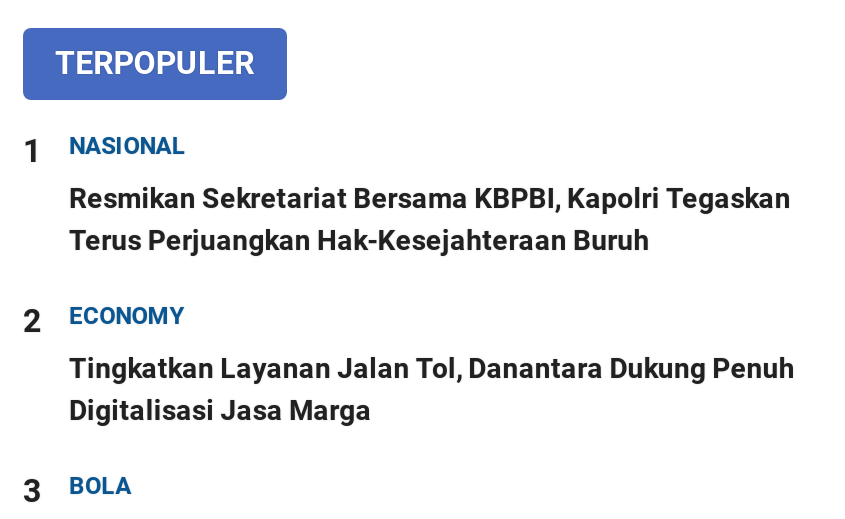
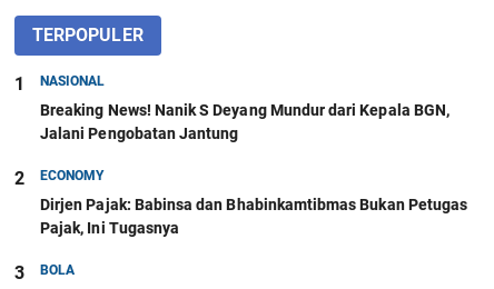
[69,182,791,256] Resmikan Sekretariat Bersama KBPBI, Kapolri Tegaskan | Terus Perjuangkan Hak-Kesejahteraan Buruh -> [40,101,449,142] Breaking News! Nanik S Deyang Mundur dari Kepala BGN, | Jalani Pengobatan Jantung
[69,352,795,426] Tingkatkan Layanan Jalan Tol, Danantara Dukung Penuh | Digitalisasi Jasa Marga -> [40,196,467,237] Dirjen Pajak: Babinsa dan Bhabinkamtibmas Bukan Petugas | Pajak, Ini Tugasnya

